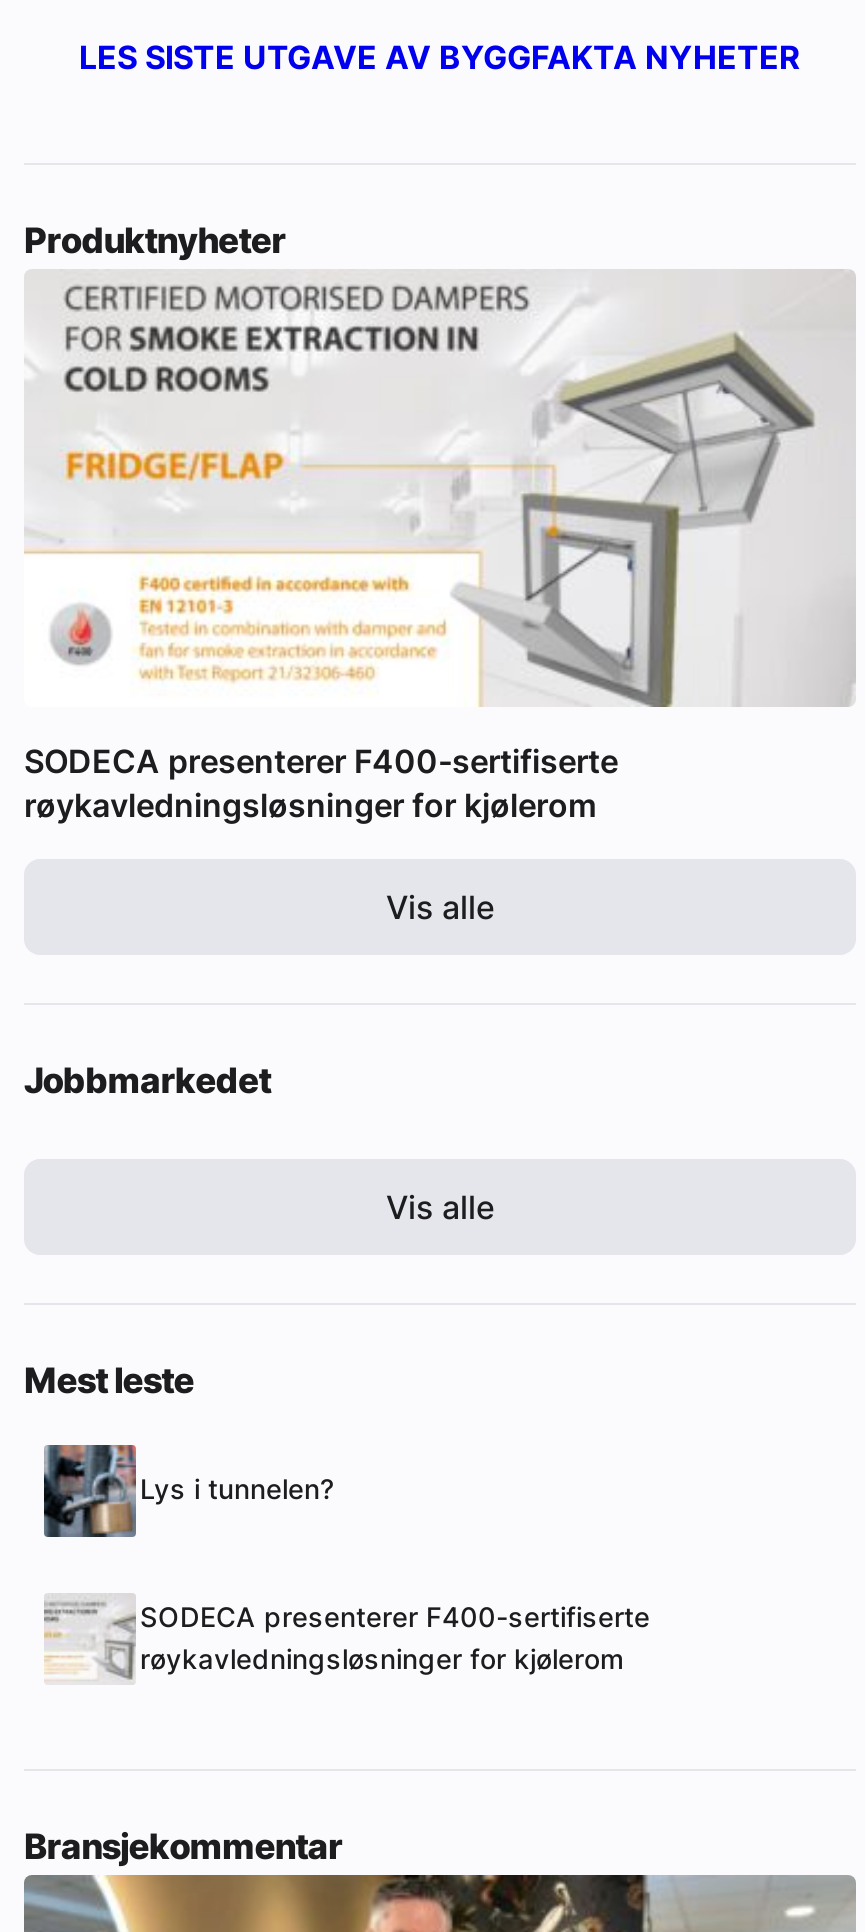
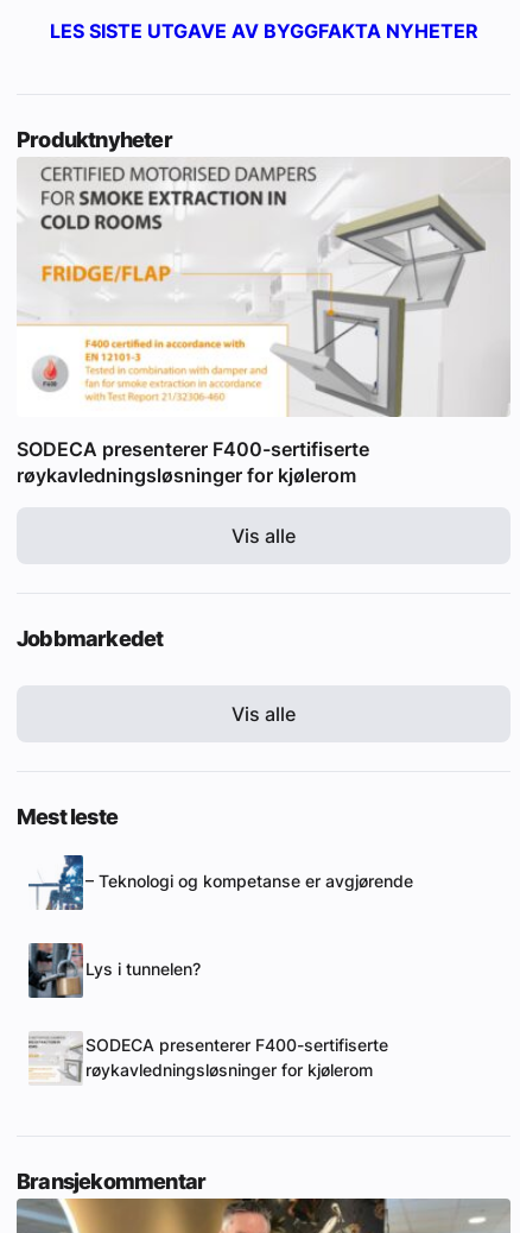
none -> [28,854,413,910] [image] | – Teknologi og kompetanse er avgjørende

